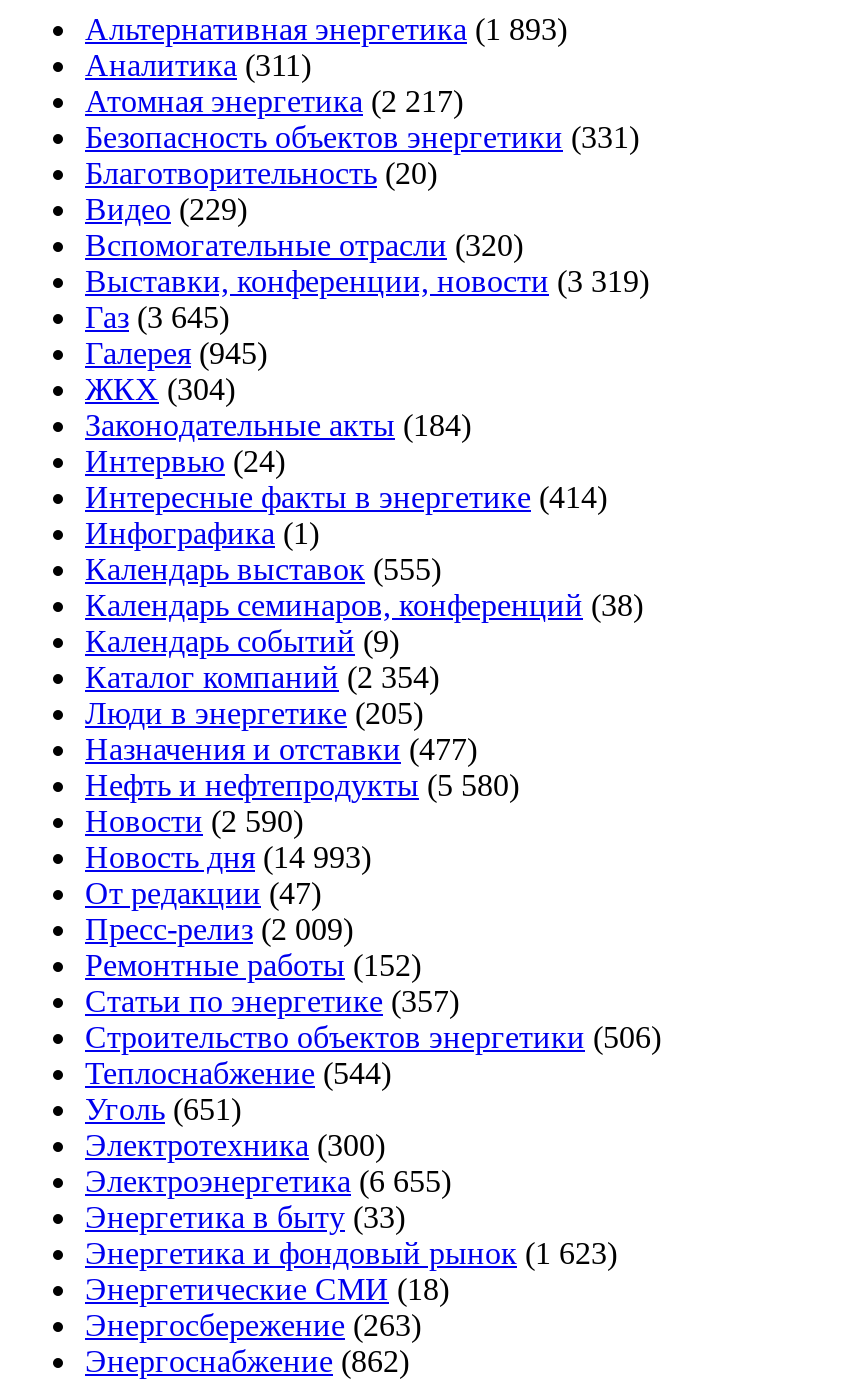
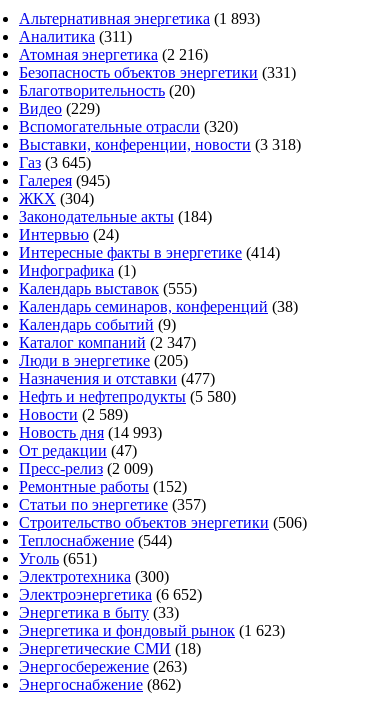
[85,84,463,118] Атомная энергетика (2 217) -> [19,46,208,63] Атомная энергетика (2 216)
[85,264,649,298] Выставки, конференции, новости (3 319) -> [19,136,301,153] Выставки, конференции, новости (3 318)
[85,660,439,694] Каталог компаний (2 354) -> [19,334,196,351] Каталог компаний (2 347)
[85,804,303,838] Новости (2 590) -> [19,406,128,423] Новости (2 589)
[85,1164,451,1198] Электроэнергетика (6 655) -> [19,586,202,603] Электроэнергетика (6 652)

